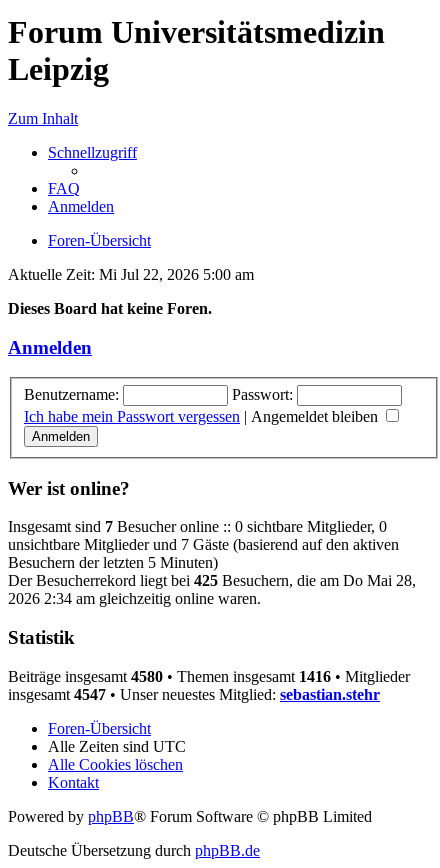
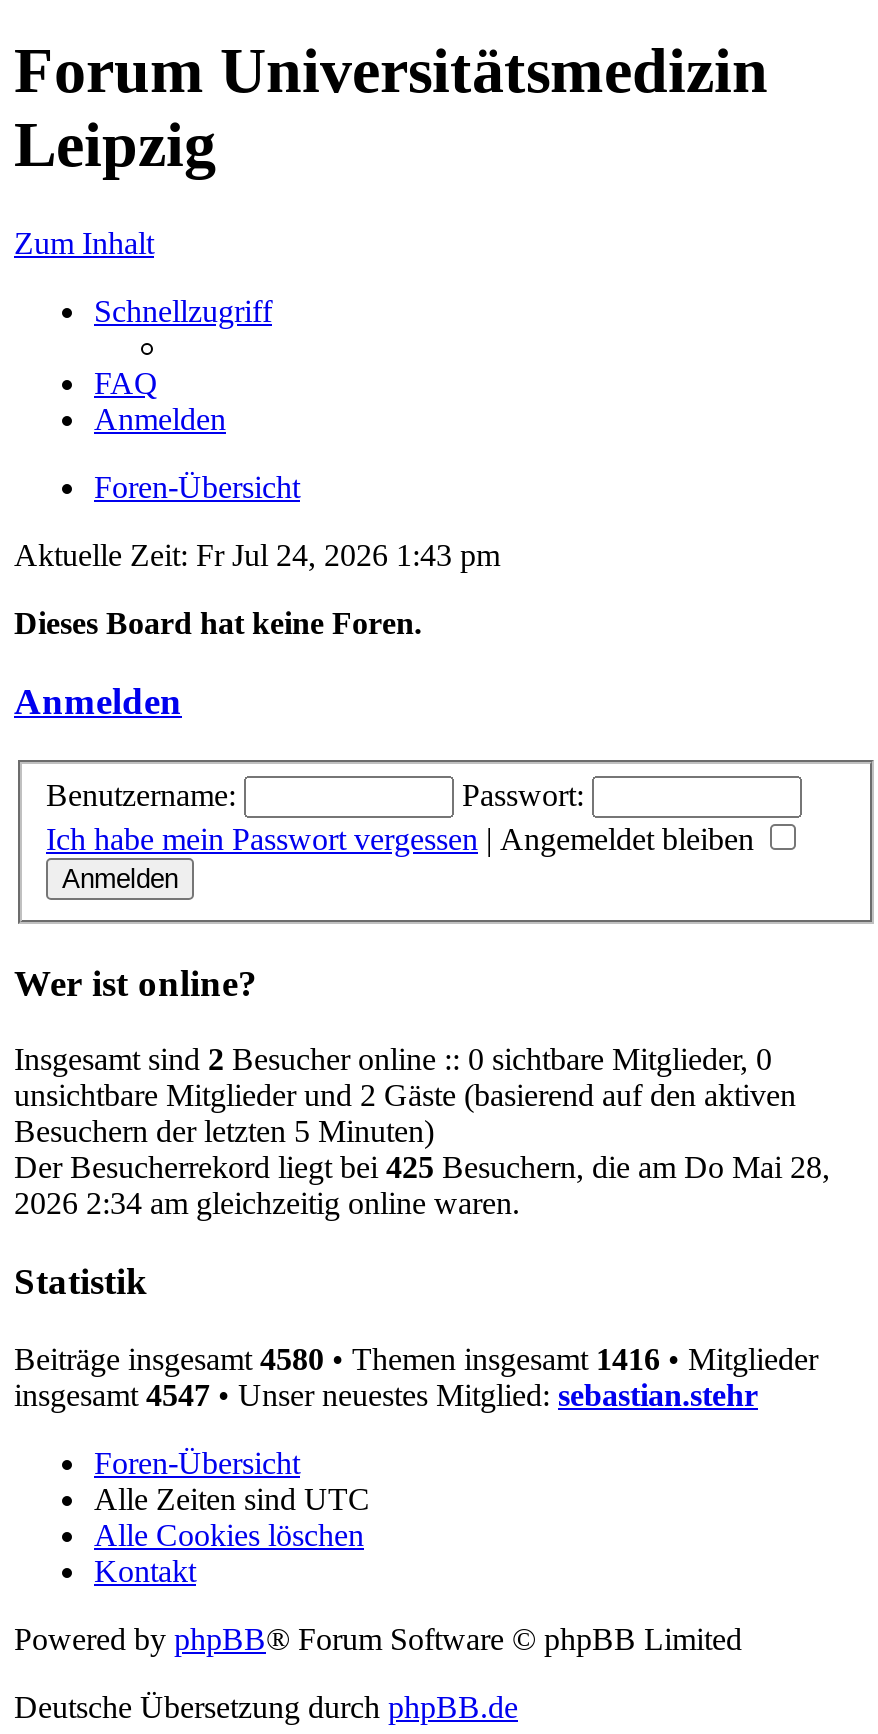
[8,266,254,283] Aktuelle Zeit: Mi Jul 22, 2026 5:00 am -> [14,538,500,572] Aktuelle Zeit: Fr Jul 24, 2026 1:43 pm
[8,518,387,535] Insgesamt sind 7 Besucher online :: 0 sichtbare Mitglieder, 0 -> [14,1043,772,1077] Insgesamt sind 2 Besucher online :: 0 sichtbare Mitglieder, 0
[8,536,399,553] unsichtbare Mitglieder und 7 Gäste (basierend auf den aktiven -> [14,1079,796,1113] unsichtbare Mitglieder und 2 Gäste (basierend auf den aktiven

